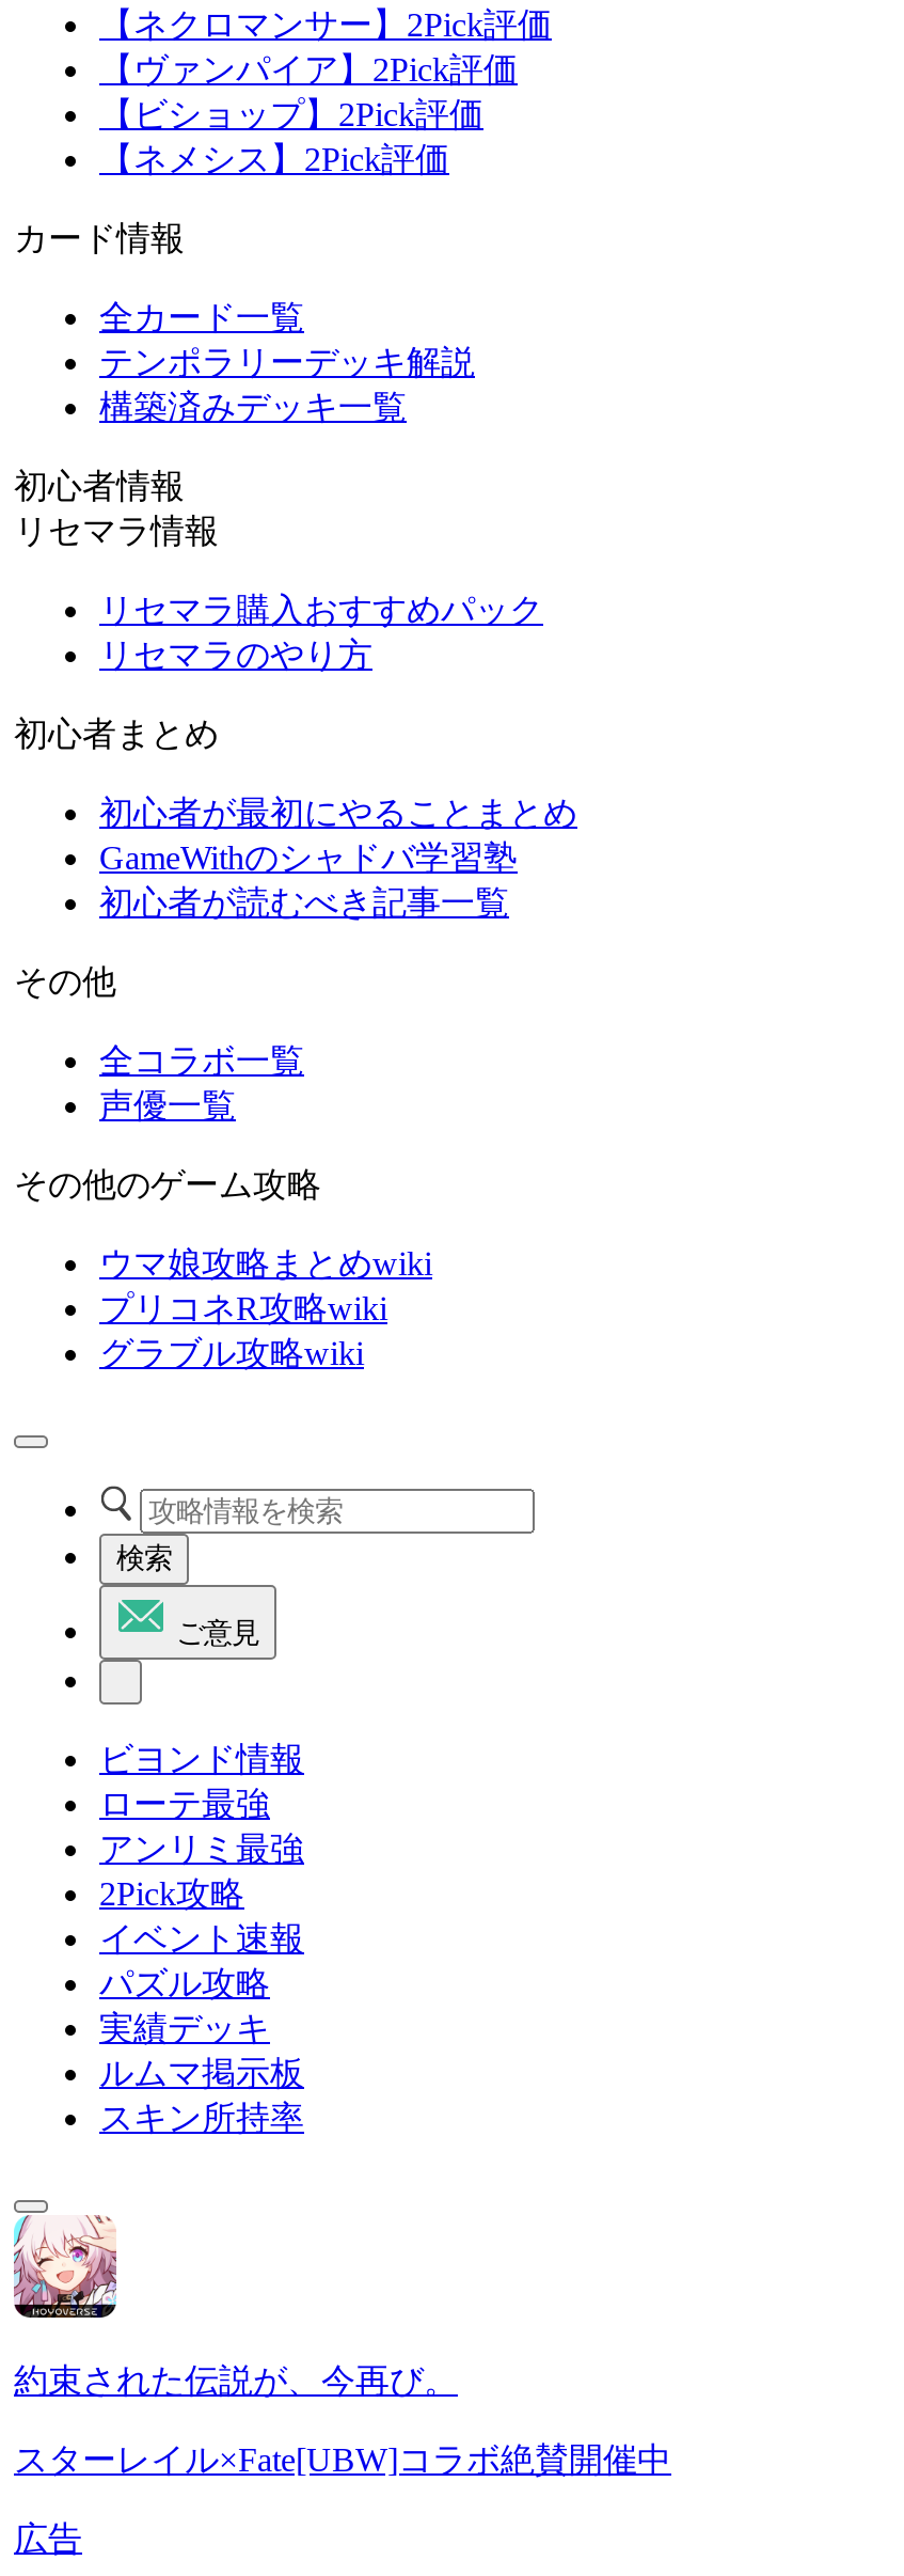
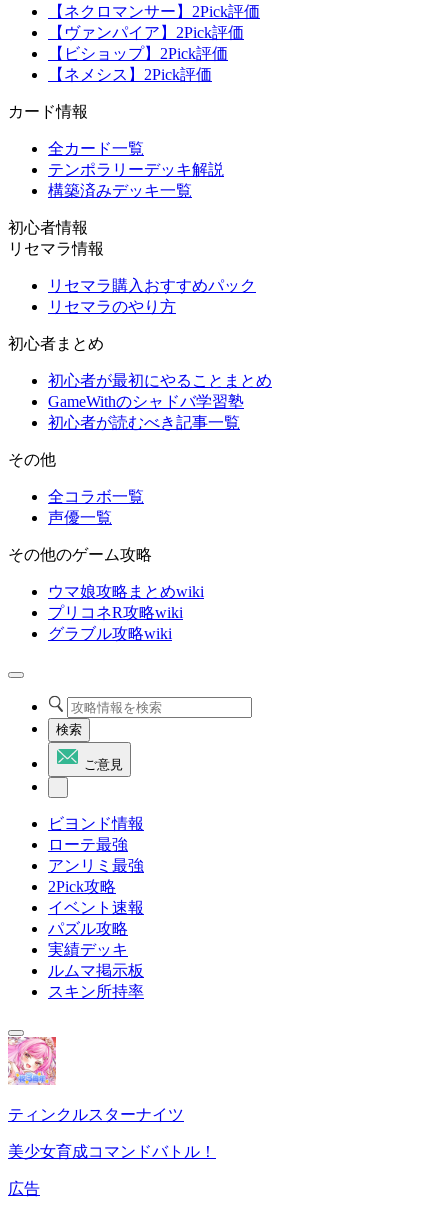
[12,2213,458,2399] [image] | 約束された伝説が、今再び。 -> [7,1036,184,1123] [image] | ティンクルスターナイツ
[14,2441,671,2478] スターレイル×Fate[UBW]コラボ絶賛開催中 -> [8,1143,216,1160] 美少女育成コマンドバトル！

